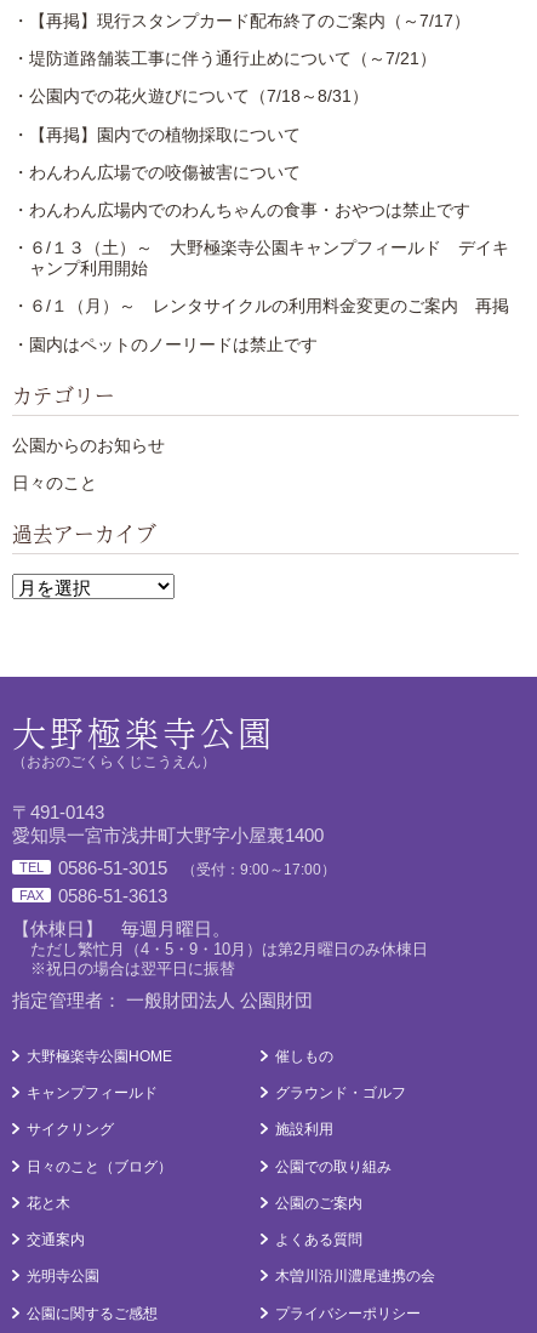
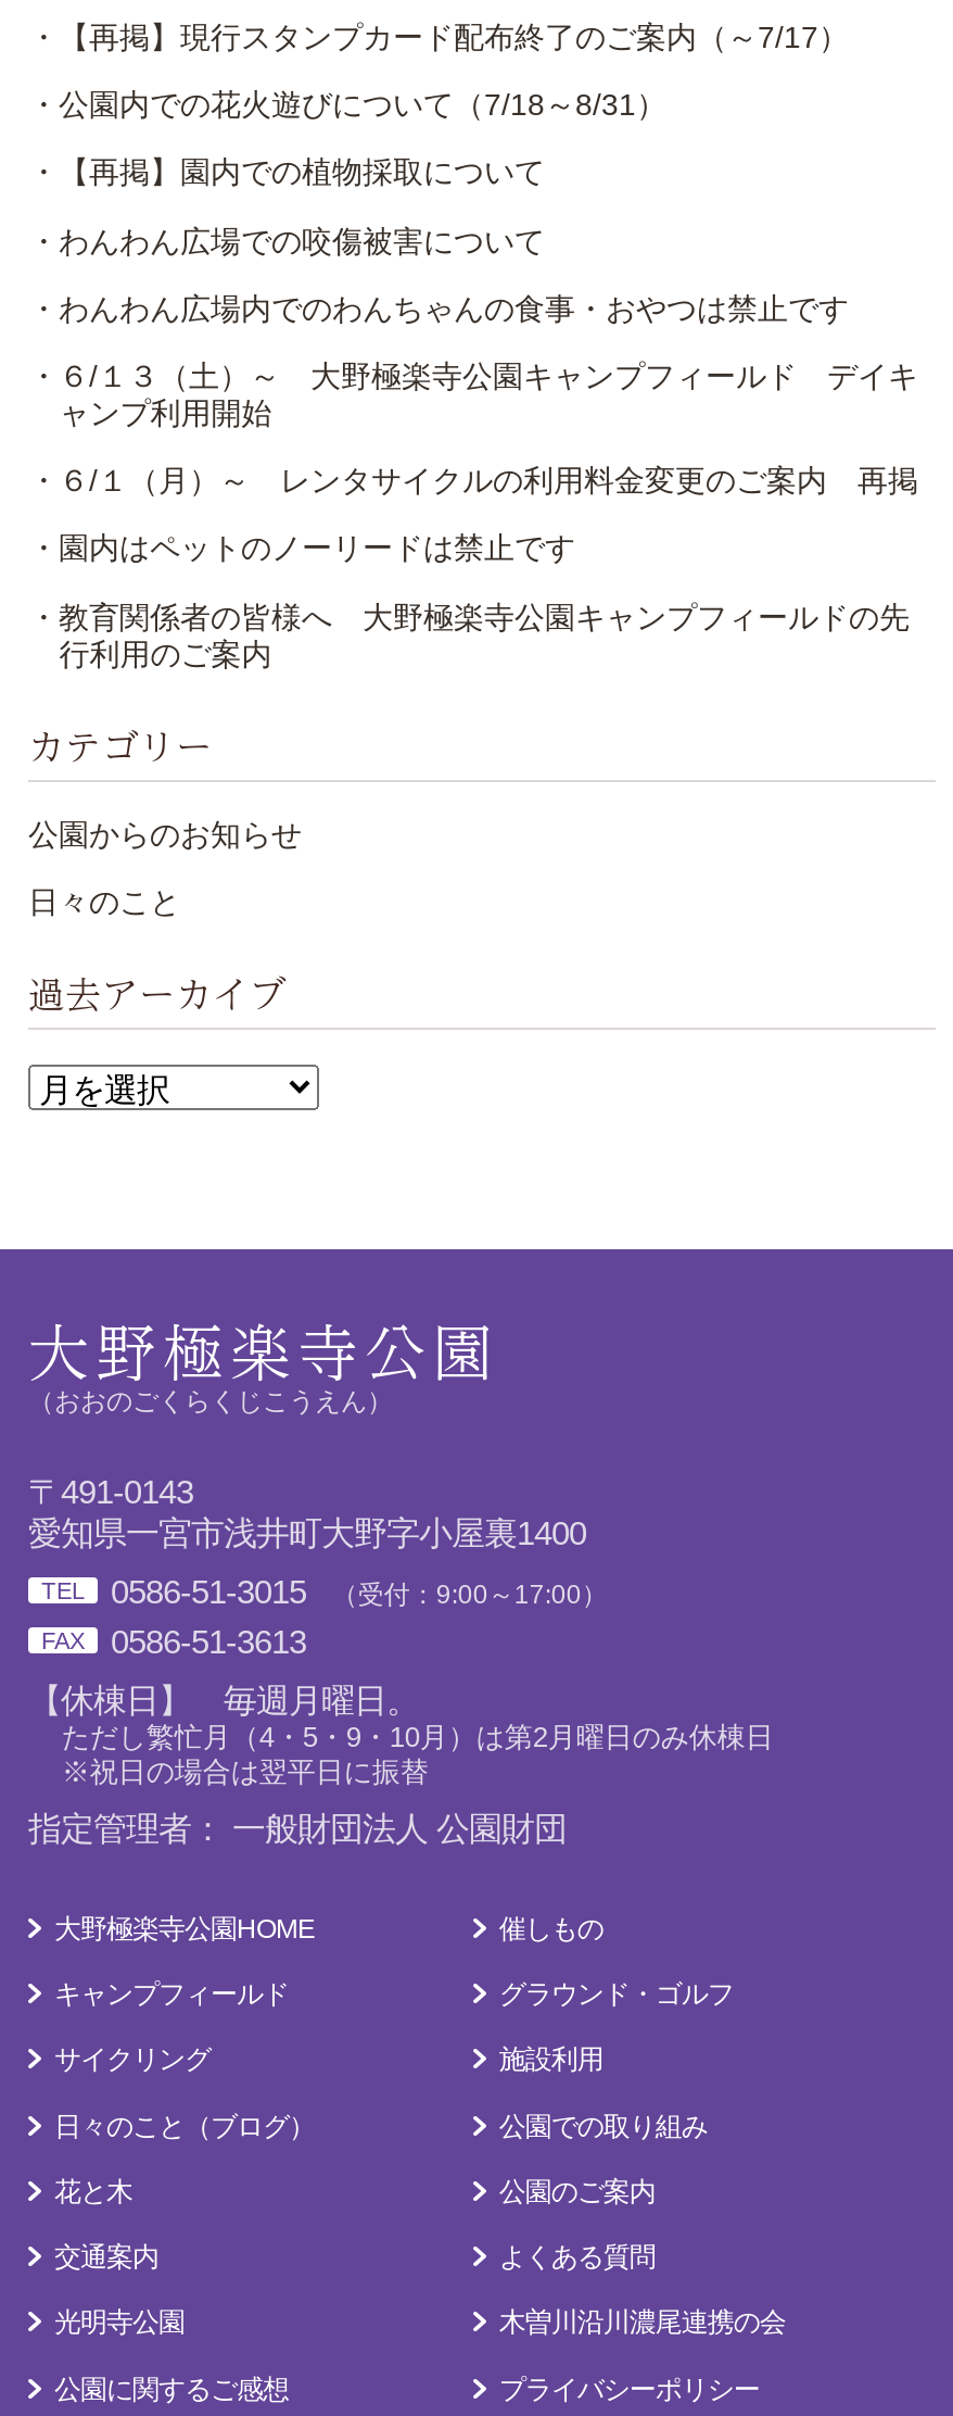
[12,49,436,68] ・堤防道路舗装工事に伴う通行止めについて（～7/21） -> none
moved [12,87,509,354] -> [28,88,918,566]: ・公園内での花火遊びについて（7/18～8/31） | ・【再掲】園内での植物採取について | ・わんわん広場での咬傷被害について | ・わんわん広場内でのわんちゃんの食事・おやつは禁止です | ・６/１３（土）～ 大野極楽寺公園キャンプフィールド デイキ | ャンプ利用開始 | ・園内はペットのノーリードは禁止です
none -> [28,599,910,670] ・教育関係者の皆様へ 大野極楽寺公園キャンプフィールドの先 | 行利用のご案内

